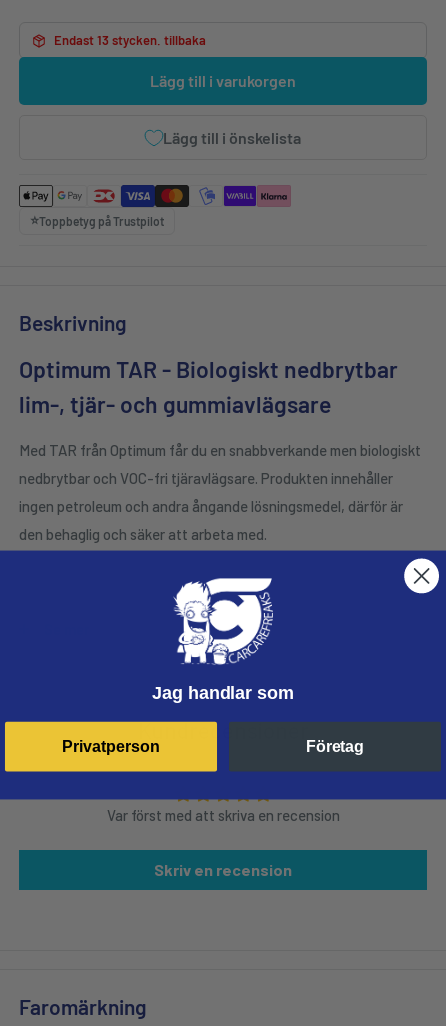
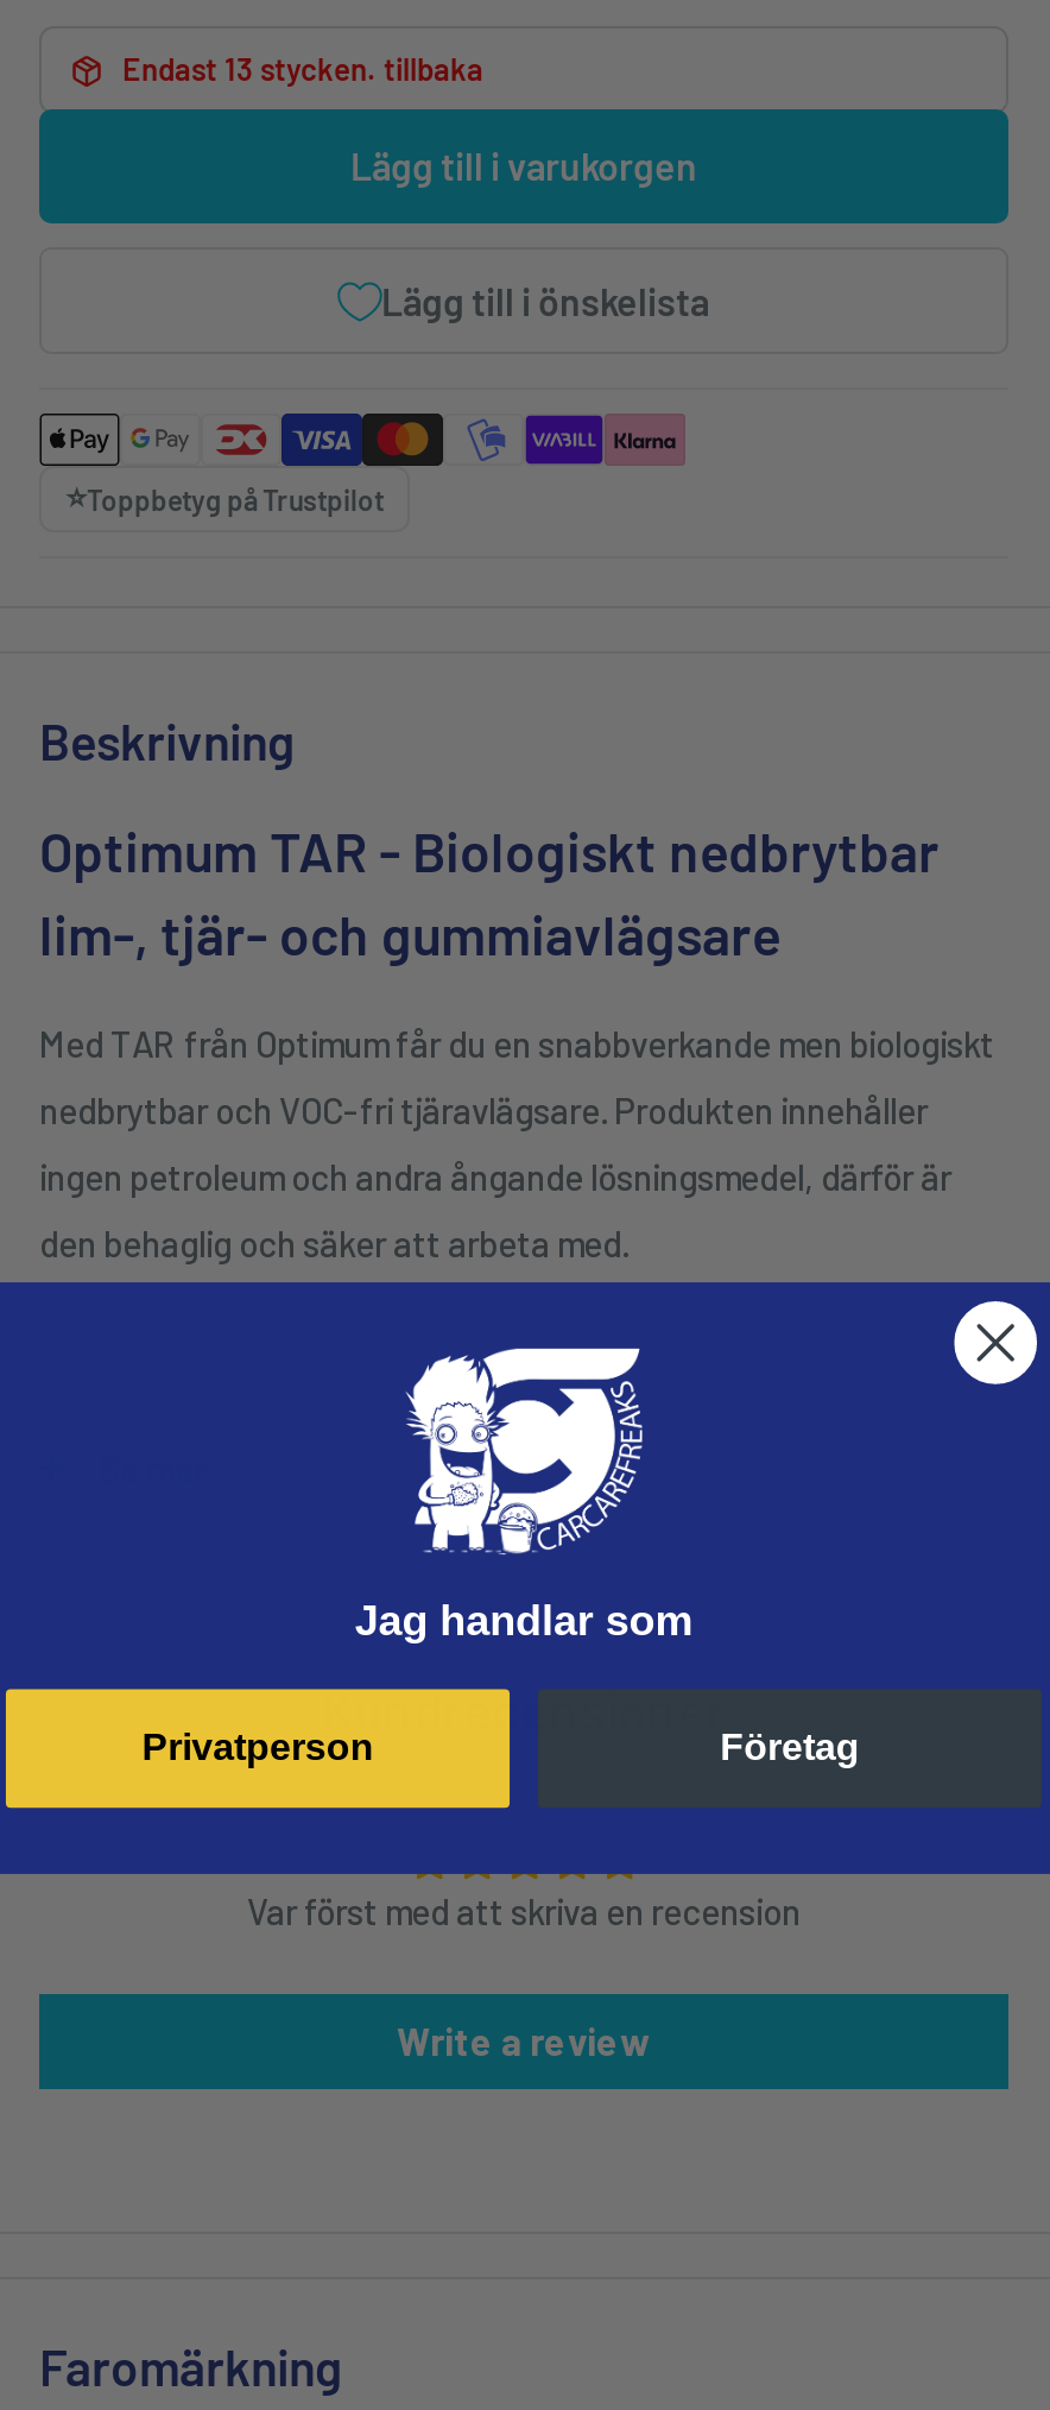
[154,860,292,879] Skriv en recension -> [397,2017,651,2062] Write a review

